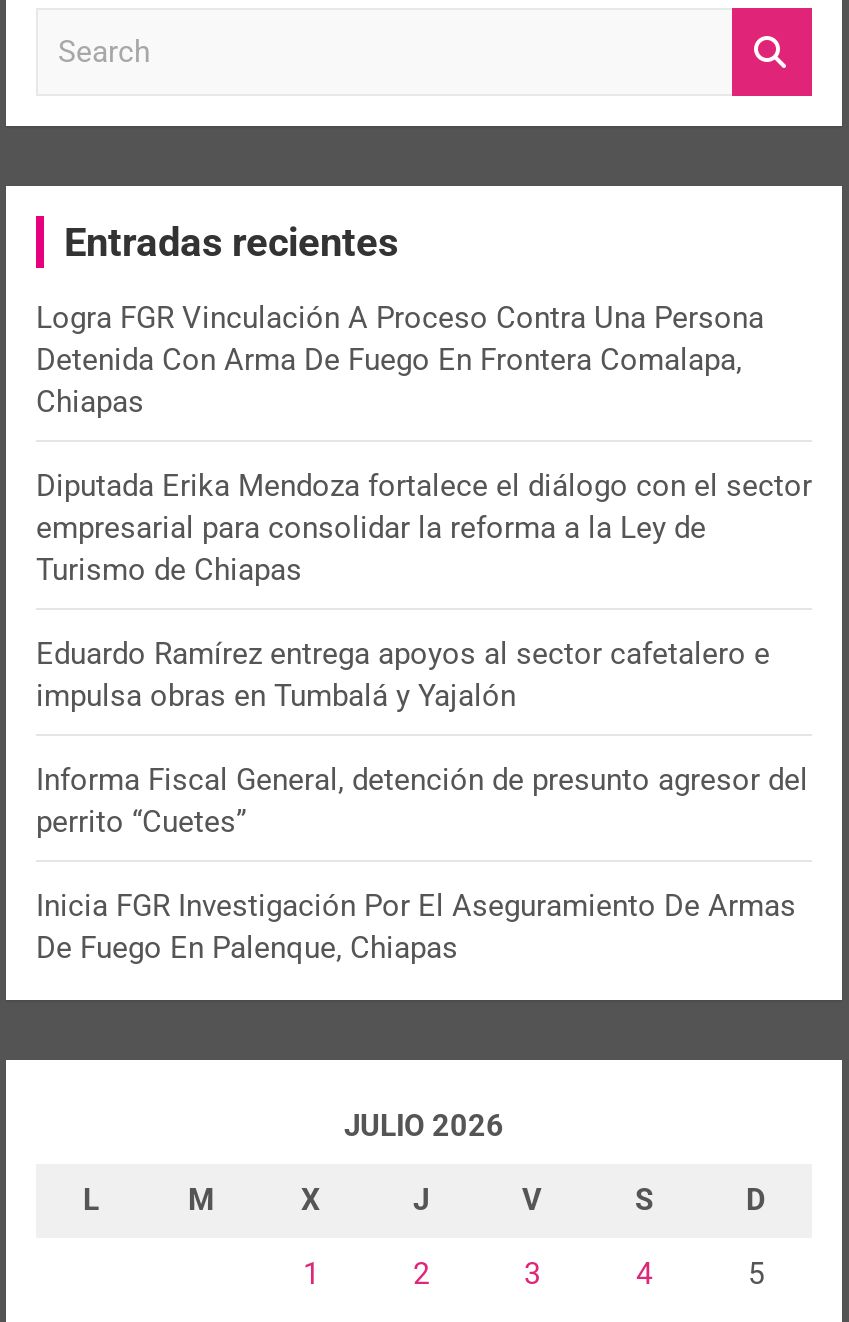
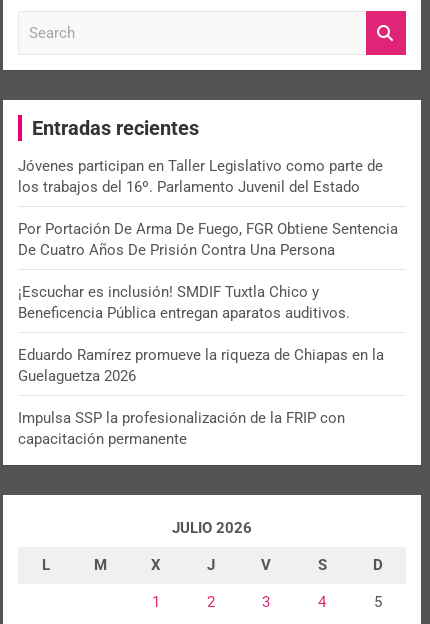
[36,300,764,420] Logra FGR Vinculación A Proceso Contra Una Persona | Detenida Con Arma De Fuego En Frontera Comalapa, | Chiapas -> [18,157,383,196] Jóvenes participan en Taller Legislativo como parte de | los trabajos del 16º. Parlamento Juvenil del Estado
[36,468,812,588] Diputada Erika Mendoza fortalece el diálogo con el sector | empresarial para consolidar la reforma a la Ley de | Turismo de Chiapas -> [18,220,398,259] Por Portación De Arma De Fuego, FGR Obtiene Sentencia | De Cuatro Años De Prisión Contra Una Persona
[36,636,770,714] Eduardo Ramírez entrega apoyos al sector cafetalero e | impulsa obras en Tumbalá y Yajalón -> [18,283,350,322] ¡Escuchar es inclusión! SMDIF Tuxtla Chico y | Beneficencia Pública entregan aparatos auditivos.
[36,762,808,840] Informa Fiscal General, detención de presunto agresor del | perrito “Cuetes” -> [18,346,384,385] Eduardo Ramírez promueve la riqueza de Chiapas en la | Guelaguetza 2026
[36,888,796,966] Inicia FGR Investigación Por El Aseguramiento De Armas | De Fuego En Palenque, Chiapas -> [18,409,345,448] Impulsa SSP la profesionalización de la FRIP con | capacitación permanente

